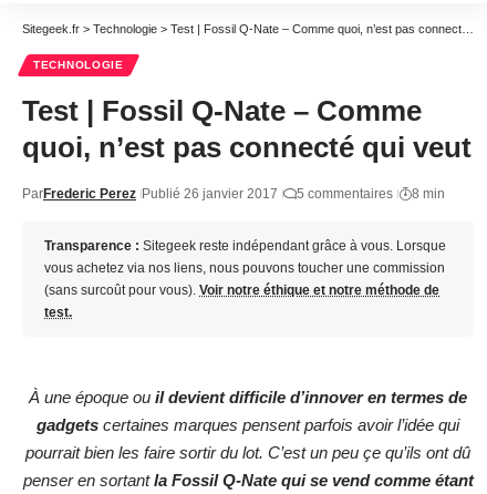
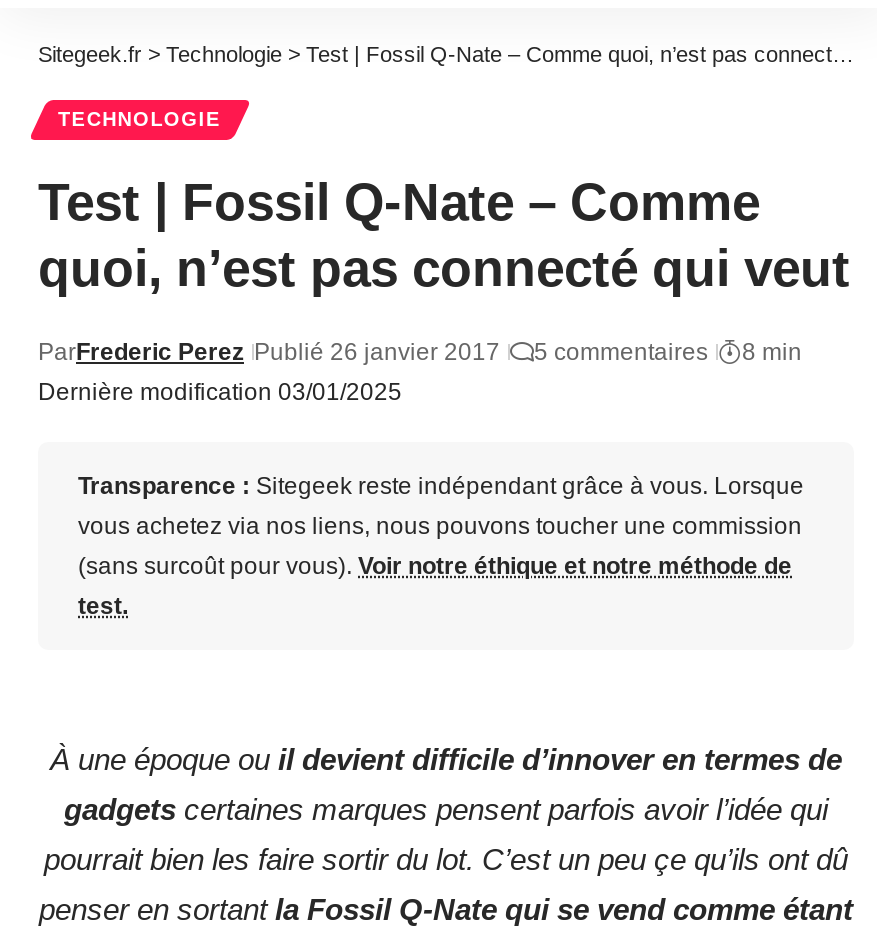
none -> [38,378,402,406] Dernière modification 03/01/2025

